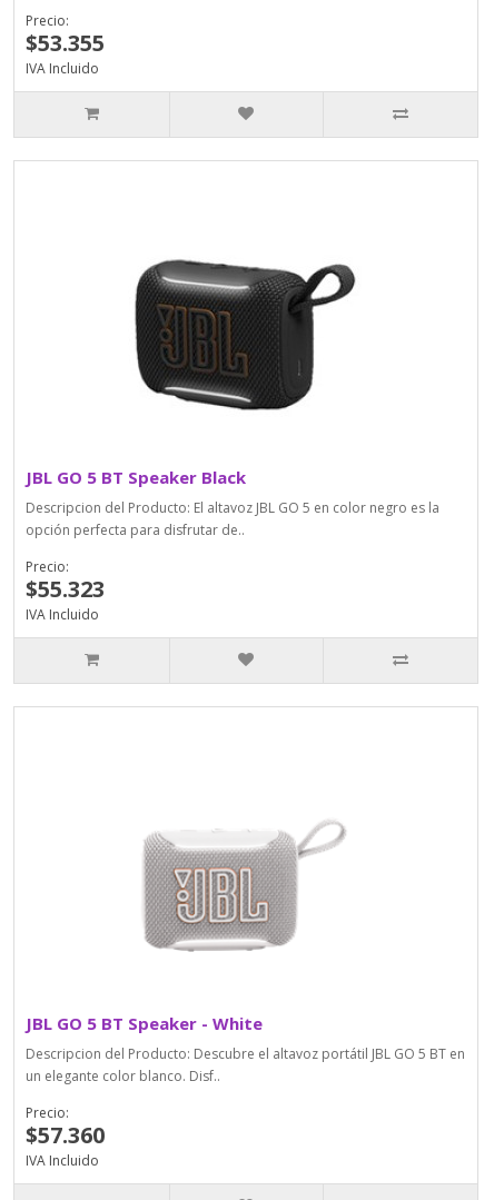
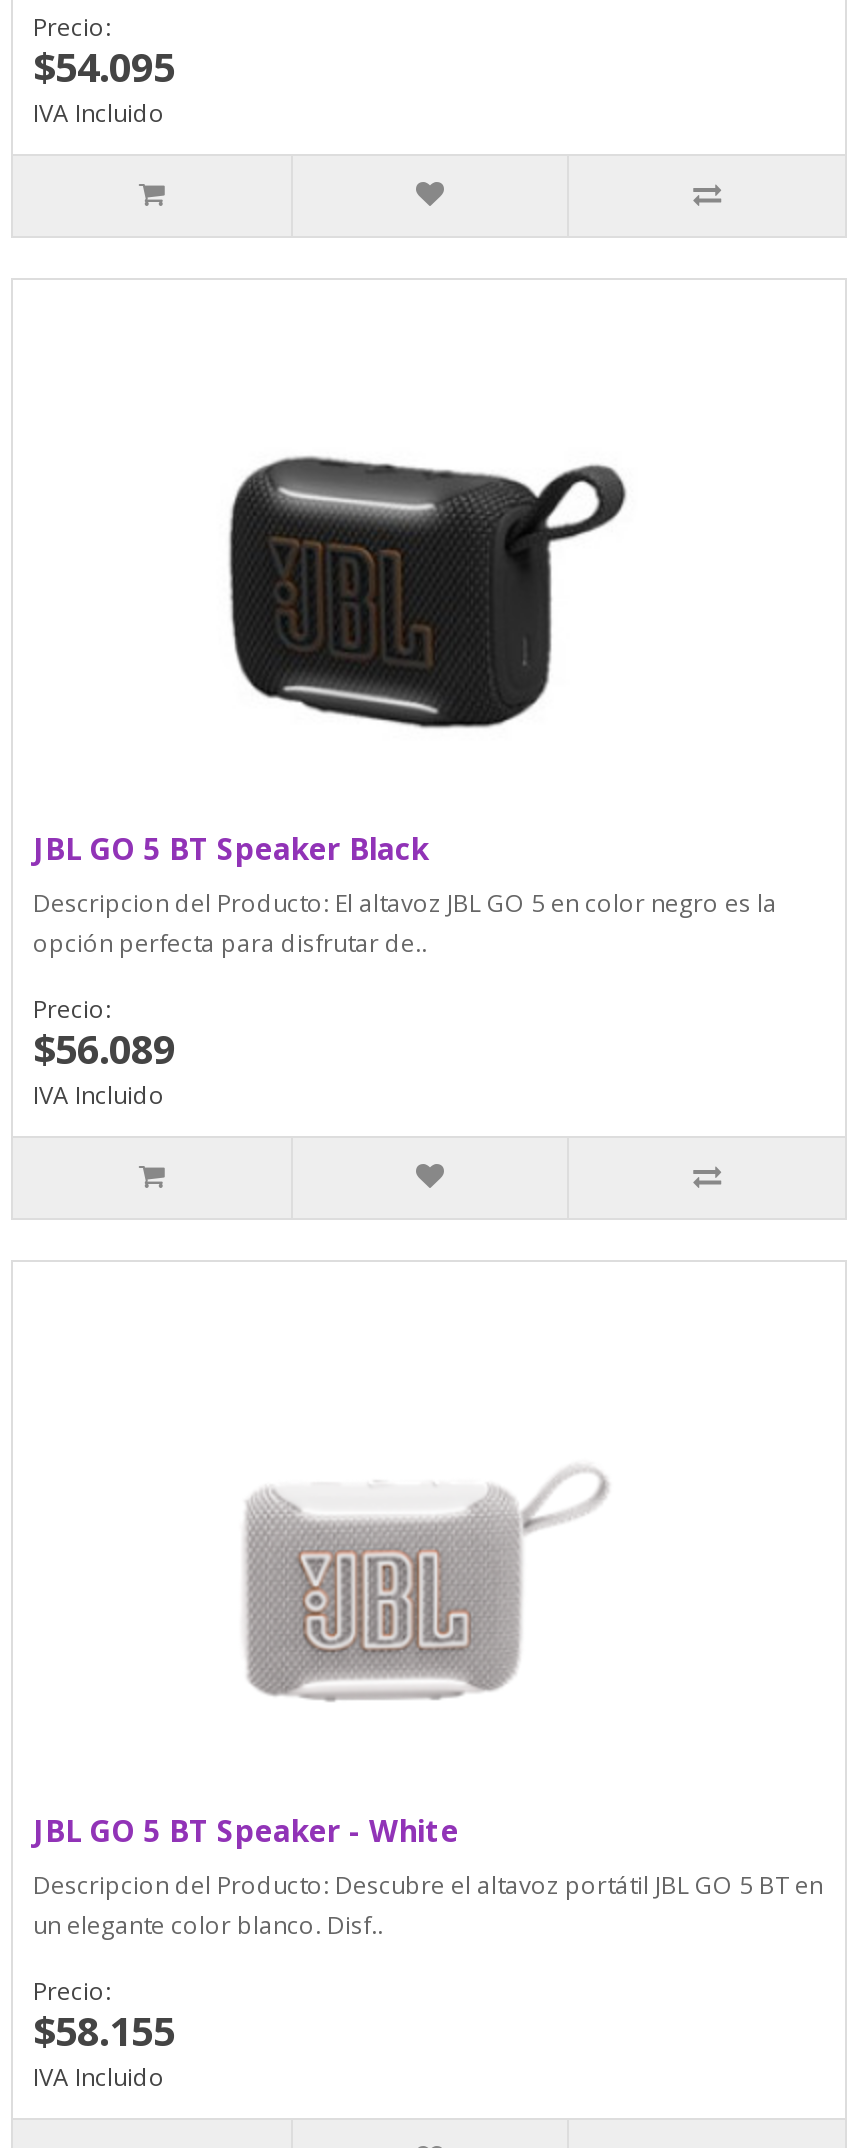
[26,27,105,57] $53.355 -> [33,39,175,93] $54.095
[26,574,105,604] $55.323 -> [33,1021,175,1075] $56.089
[26,1120,105,1150] $57.360 -> [33,2003,175,2057] $58.155

